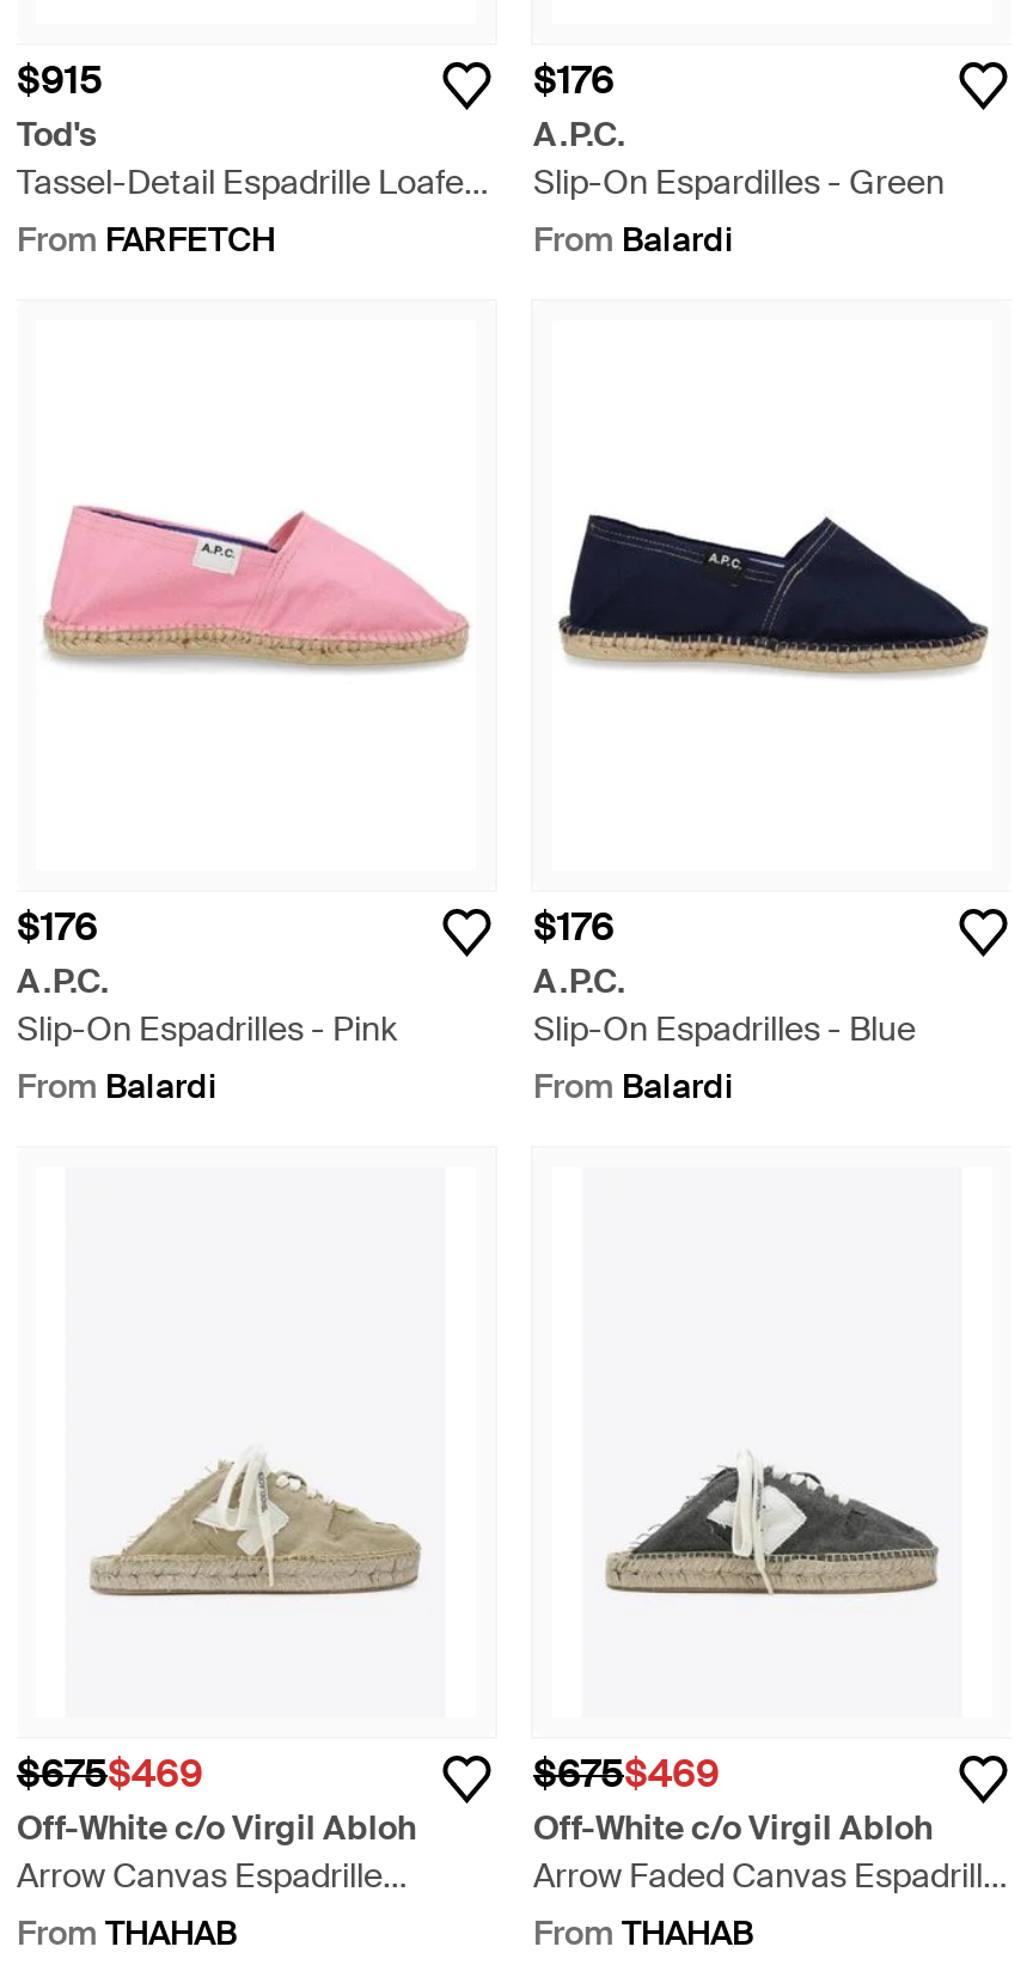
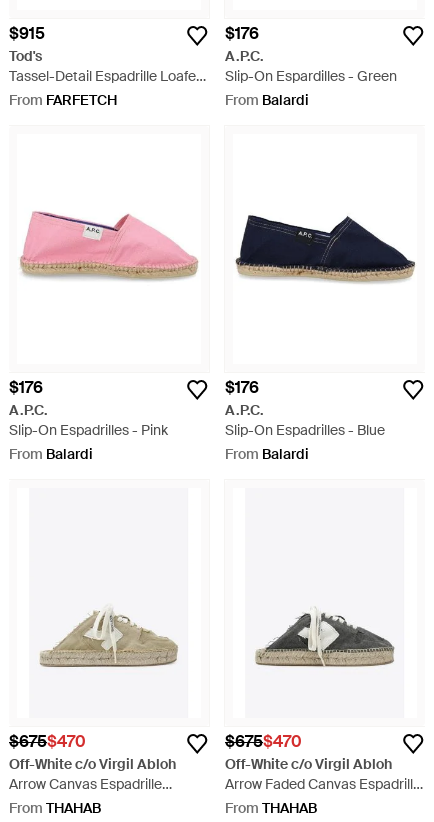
[17,1749,203,1799] $675$469 -> [9,731,86,752] $675$470
[533,1749,720,1799] $675$469 -> [225,731,302,752] $675$470

